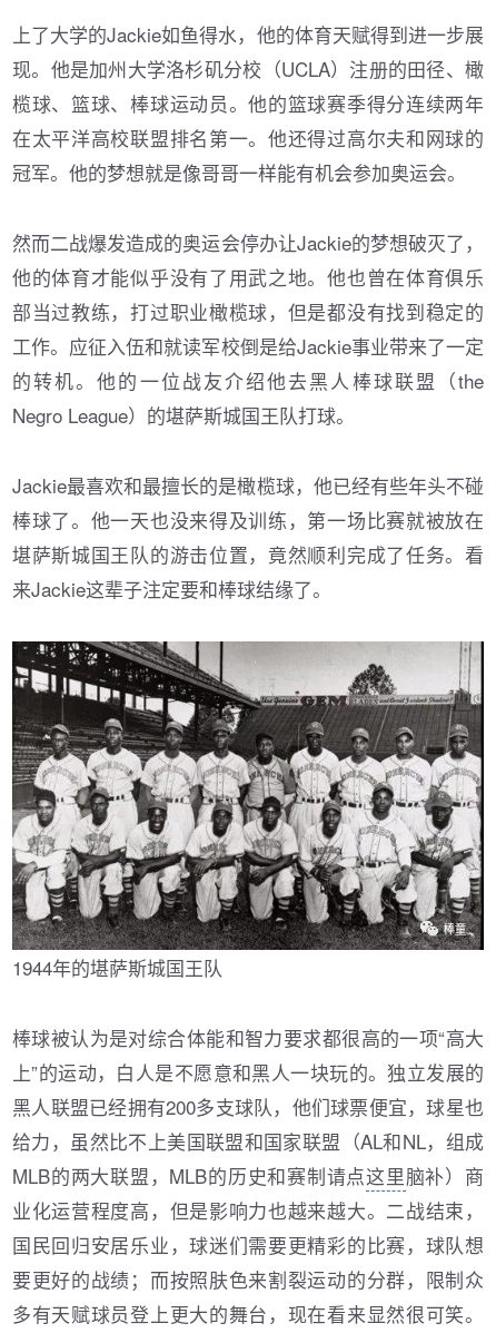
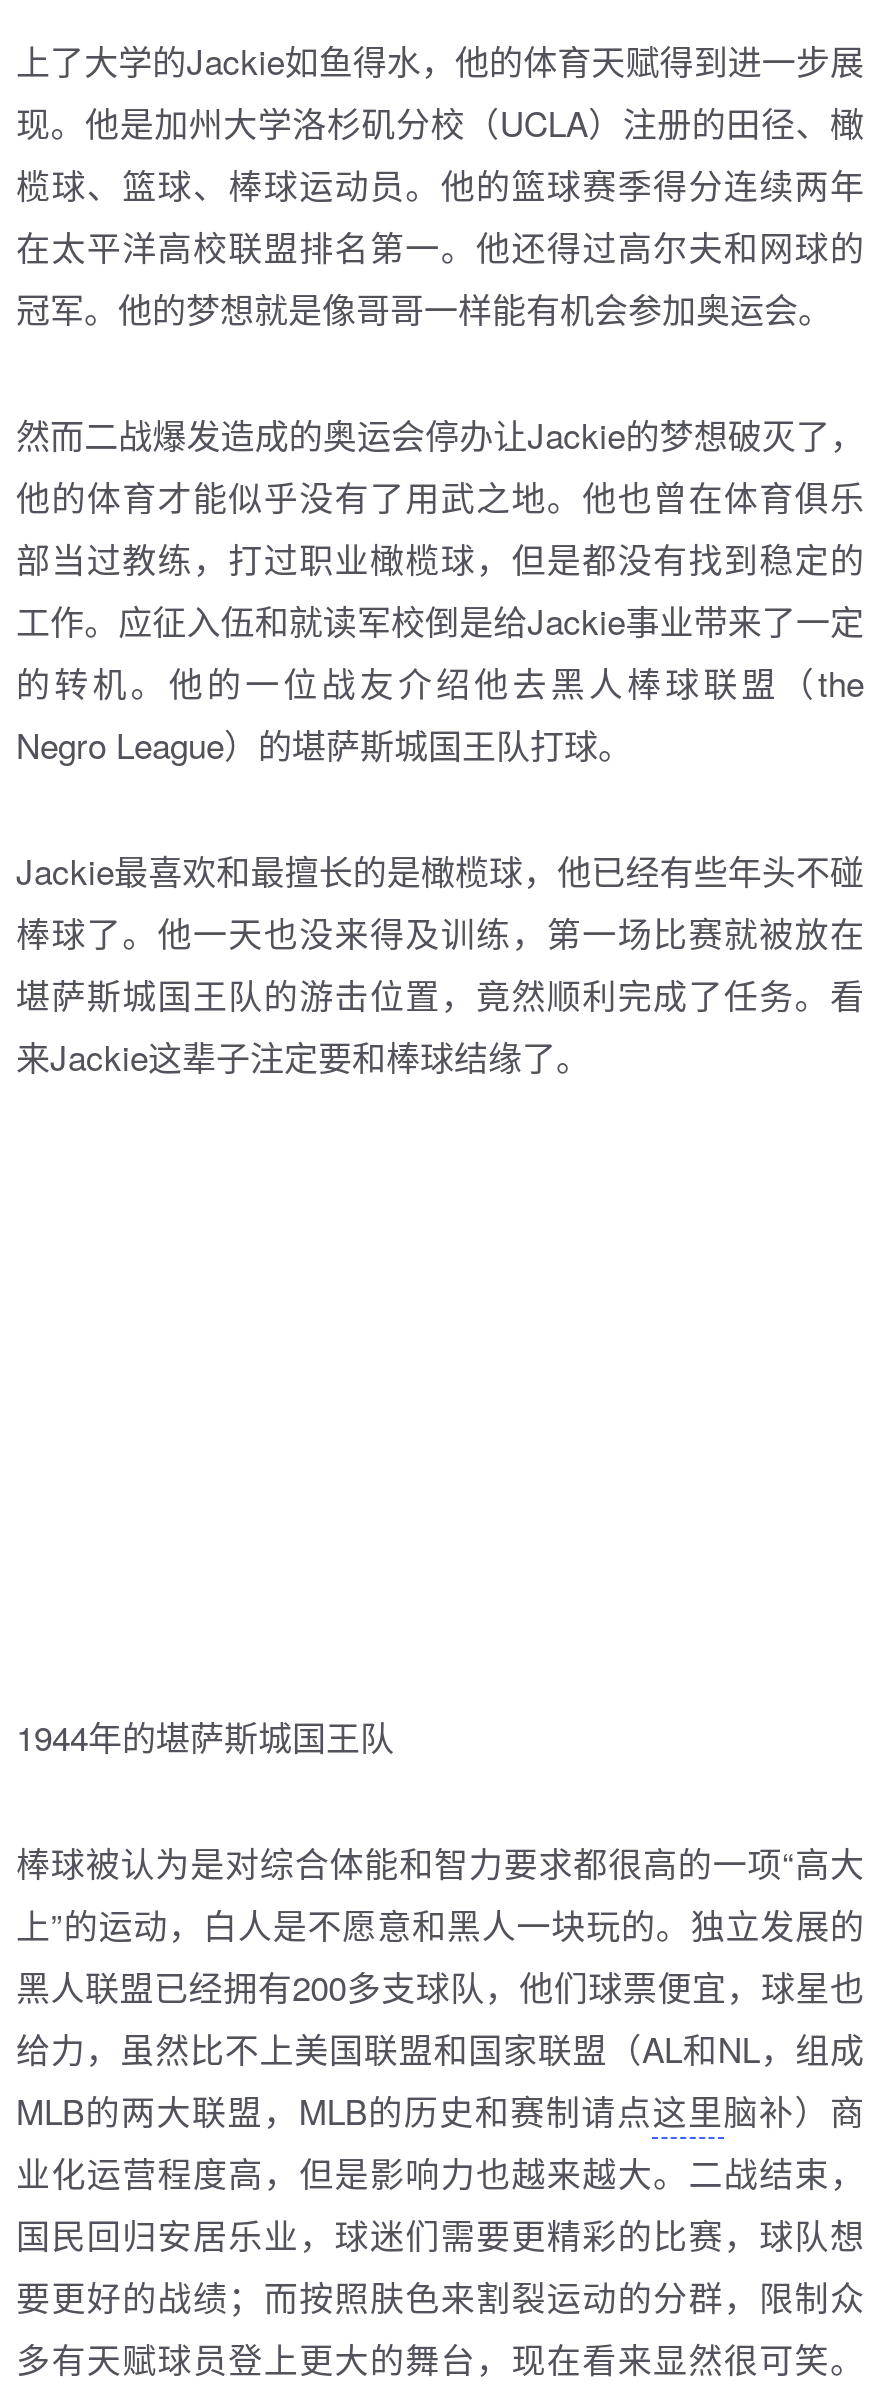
[11,640,485,951] [image] -> none

